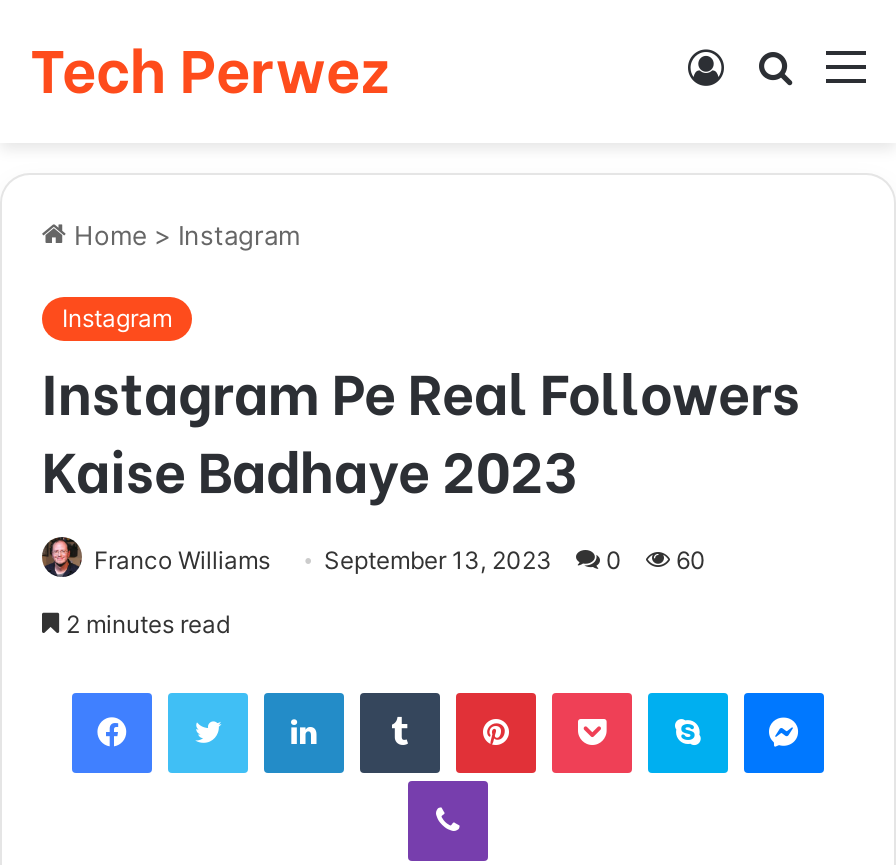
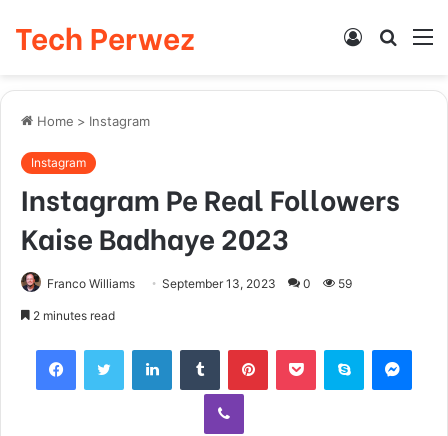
[94,545,706,575] Franco Williams September 13, 2023 0 60 -> [47,276,352,291] Franco Williams September 13, 2023 0 59

